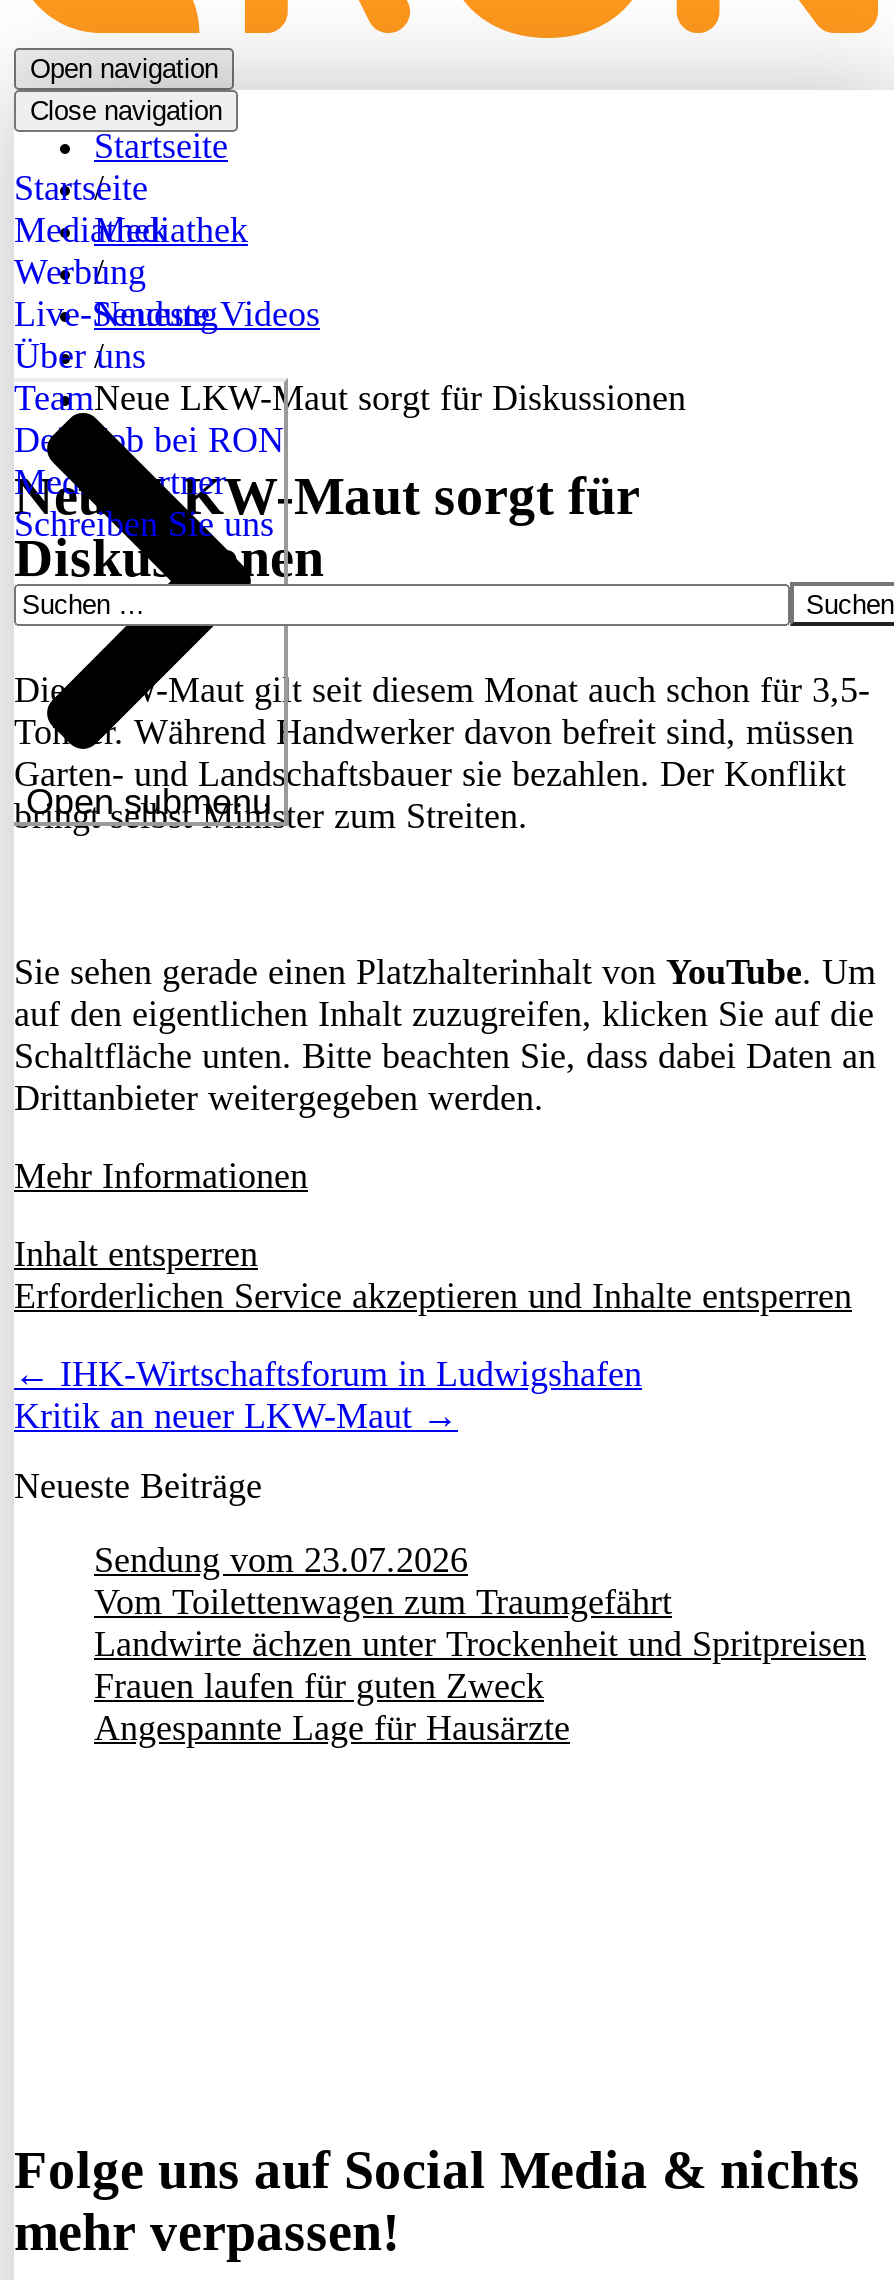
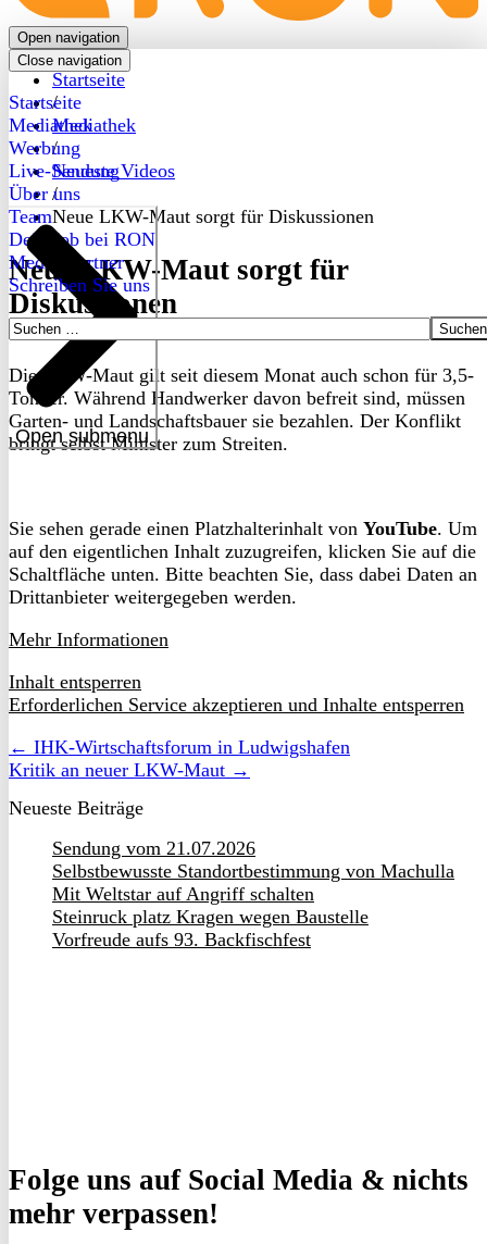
[94,1540,866,1748] Sendung vom 23.07.2026 | Vom Toilettenwagen zum Traumgefährt | Landwirte ächzen unter Trockenheit und Spritpreisen | Frauen laufen für guten Zweck | Angespannte Lage für Hausärzte -> [52,837,454,950] Sendung vom 21.07.2026 | Selbstbewusste Standortbestimmung von Machulla | Mit Weltstar auf Angriff schalten | Steinruck platz Kragen wegen Baustelle | Vorfreude aufs 93. Backfischfest

